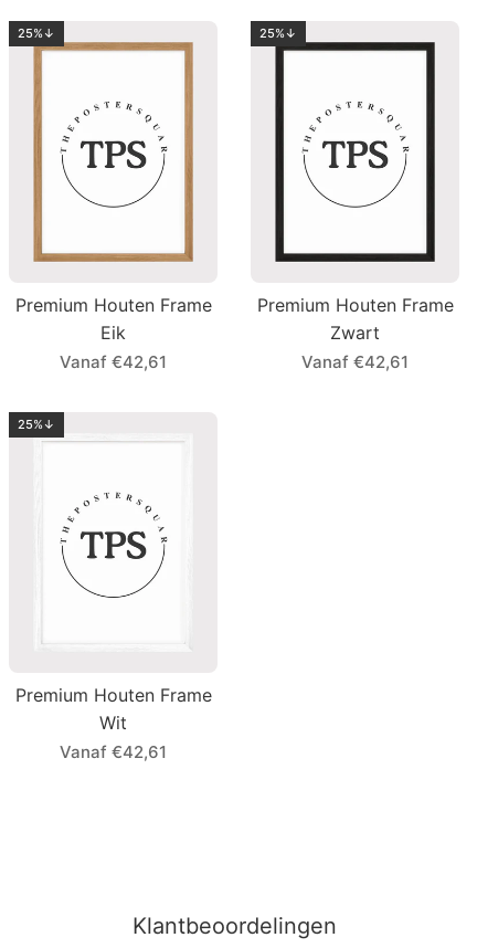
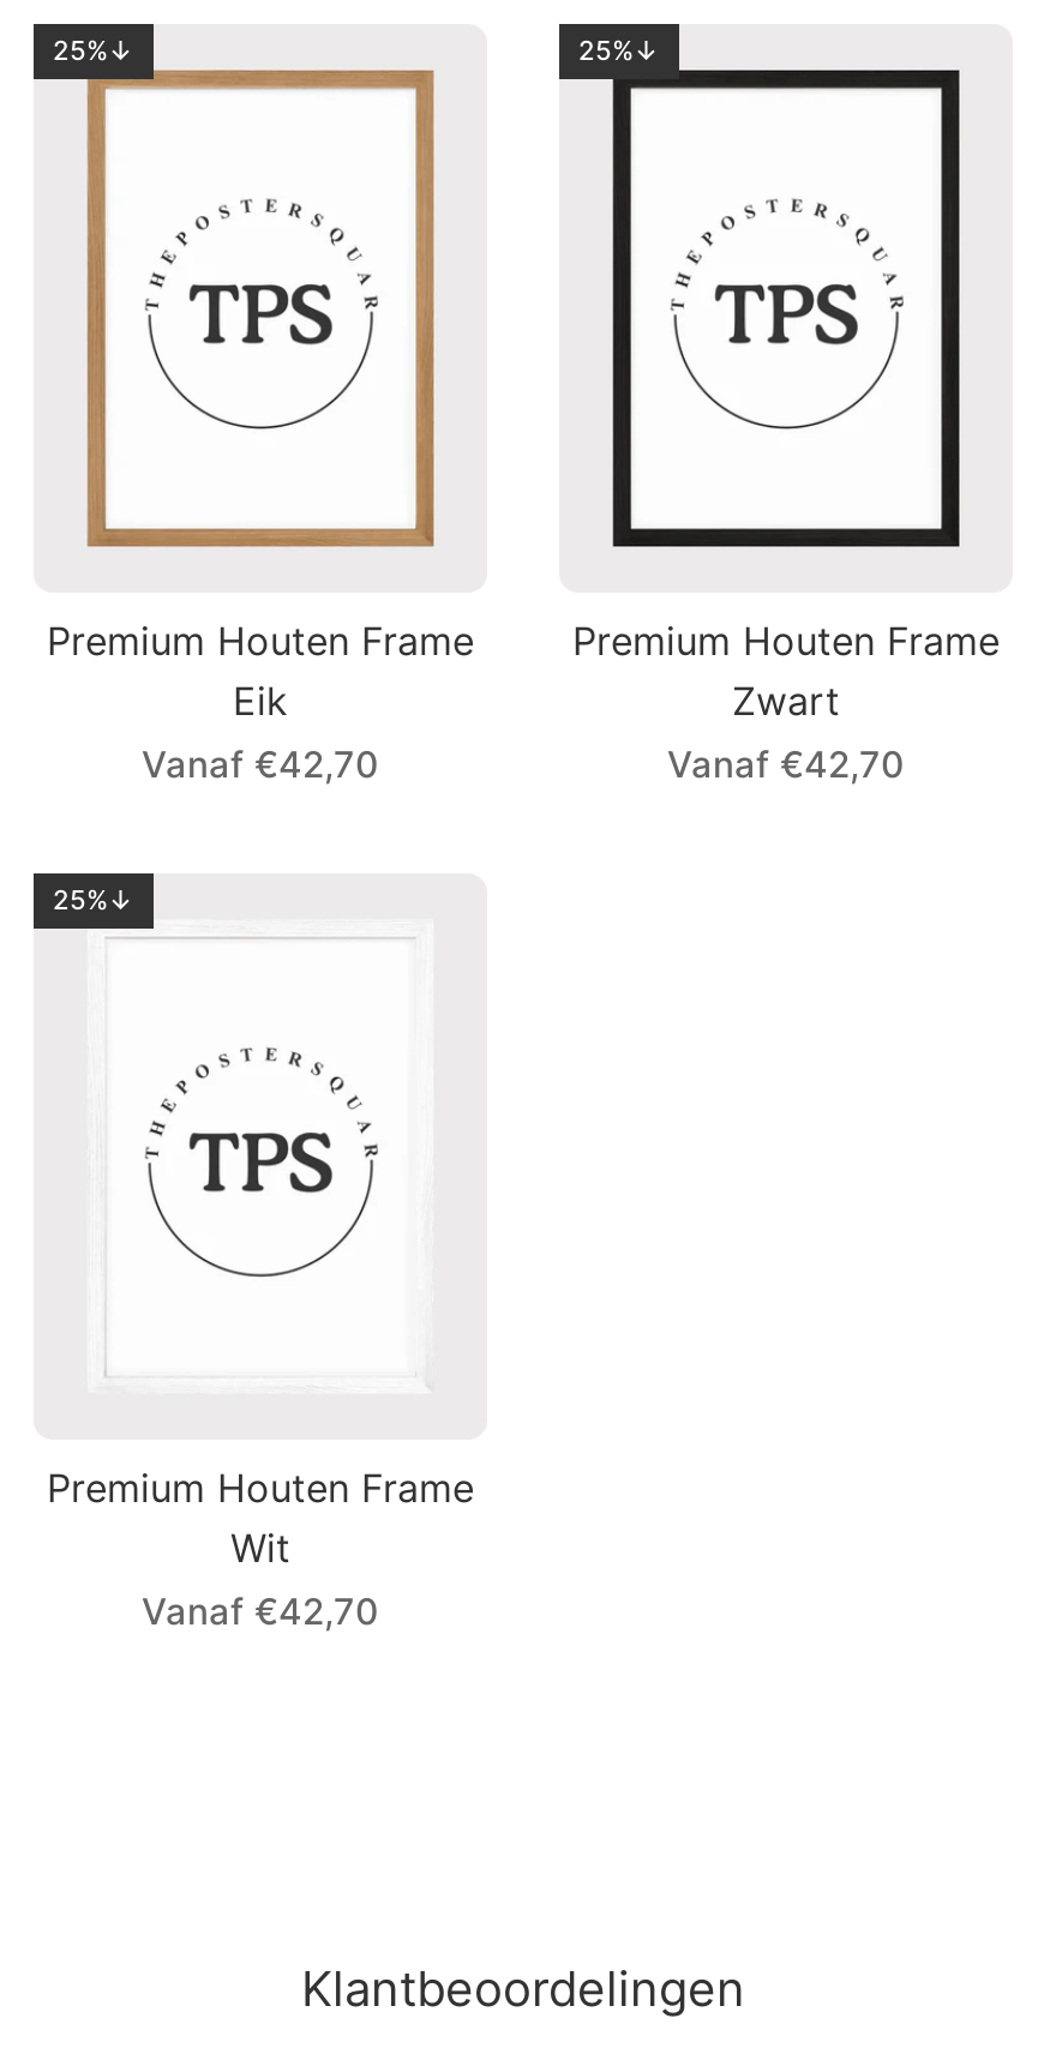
[60,351,167,372] Vanaf €42,61 -> [142,740,379,786] Vanaf €42,70
[301,351,409,372] Vanaf €42,61 -> [667,740,905,786] Vanaf €42,70
[60,741,167,762] Vanaf €42,61 -> [142,1588,379,1634] Vanaf €42,70

